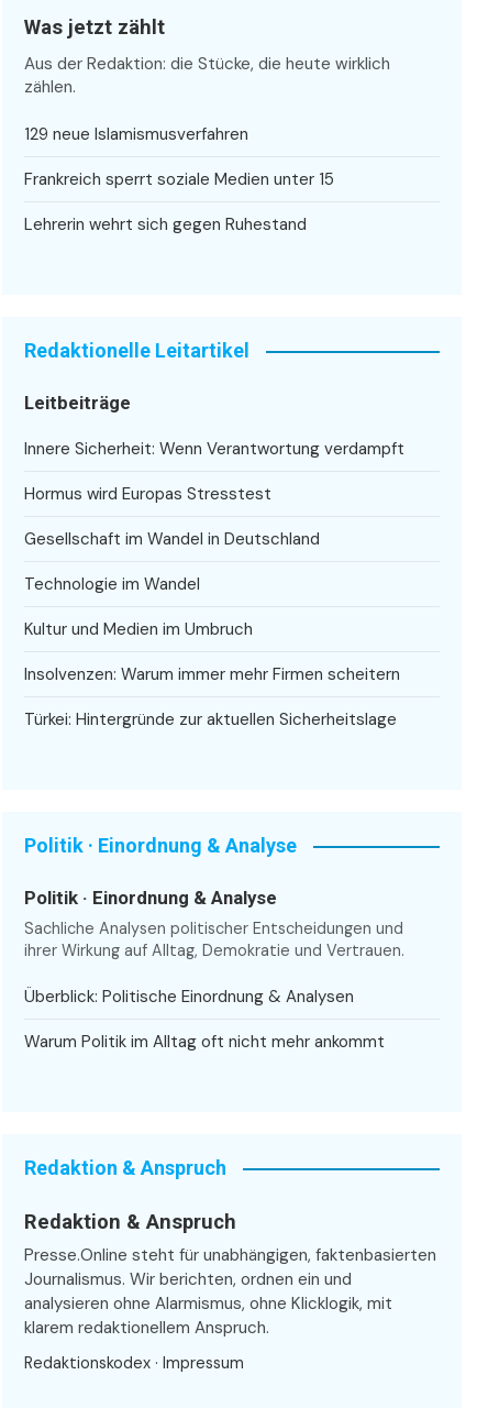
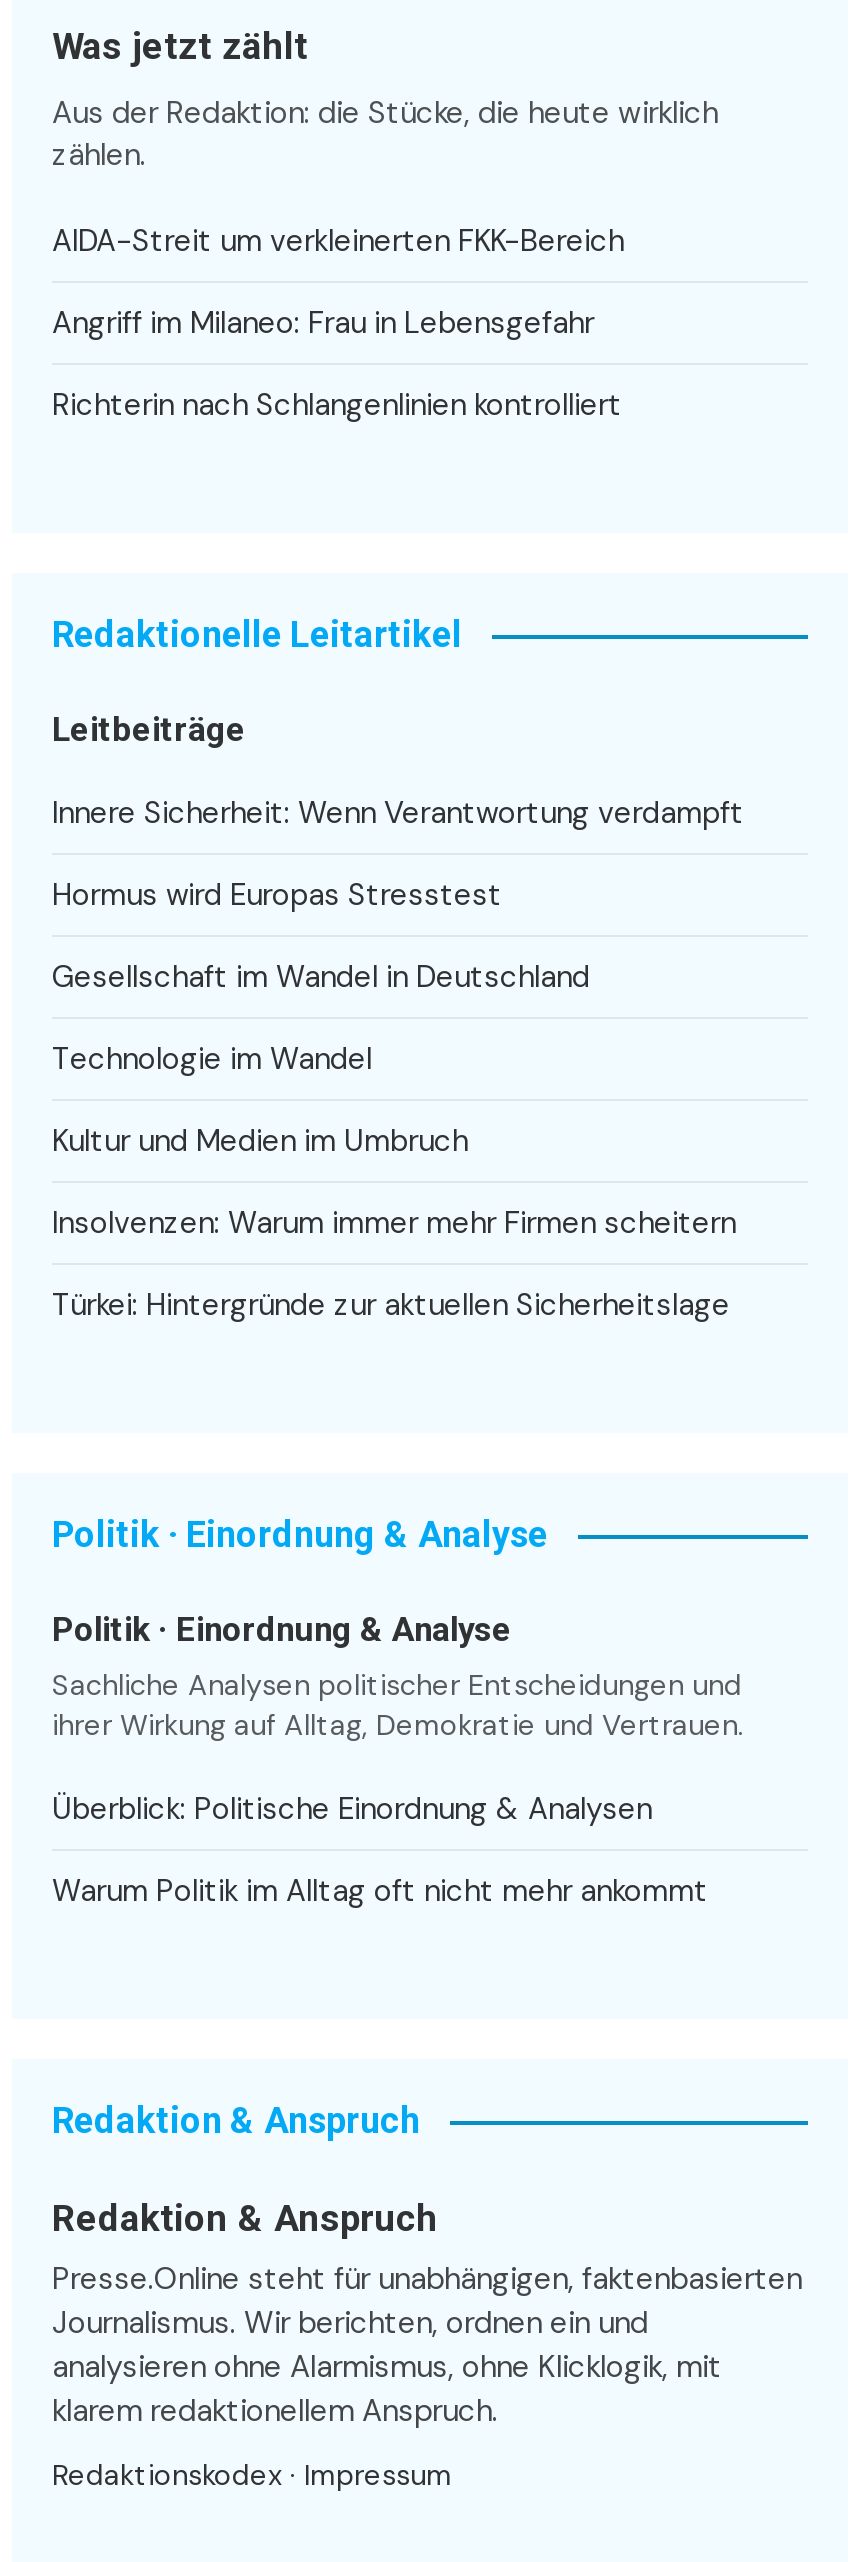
[24,123,248,145] 129 neue Islamismusverfahren -> [52,221,624,261] AIDA-Streit um verkleinerten FKK-Bereich
[24,168,334,190] Frankreich sperrt soziale Medien unter 15 -> [52,303,594,343] Angriff im Milaneo: Frau in Lebensgefahr
[24,213,307,235] Lehrerin wehrt sich gegen Ruhestand -> [52,385,622,425] Richterin nach Schlangenlinien kontrolliert

